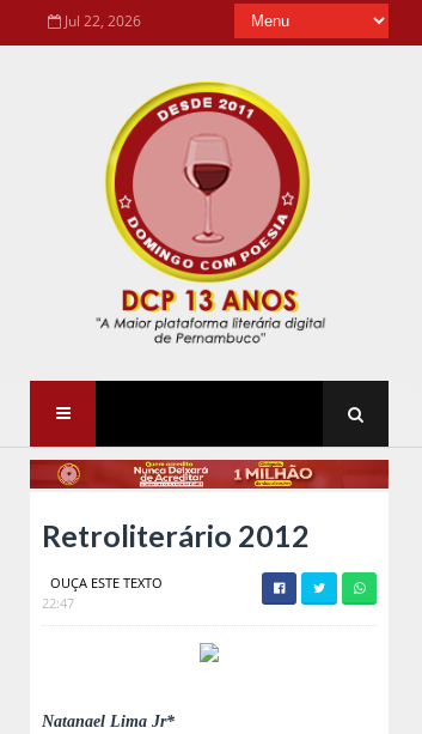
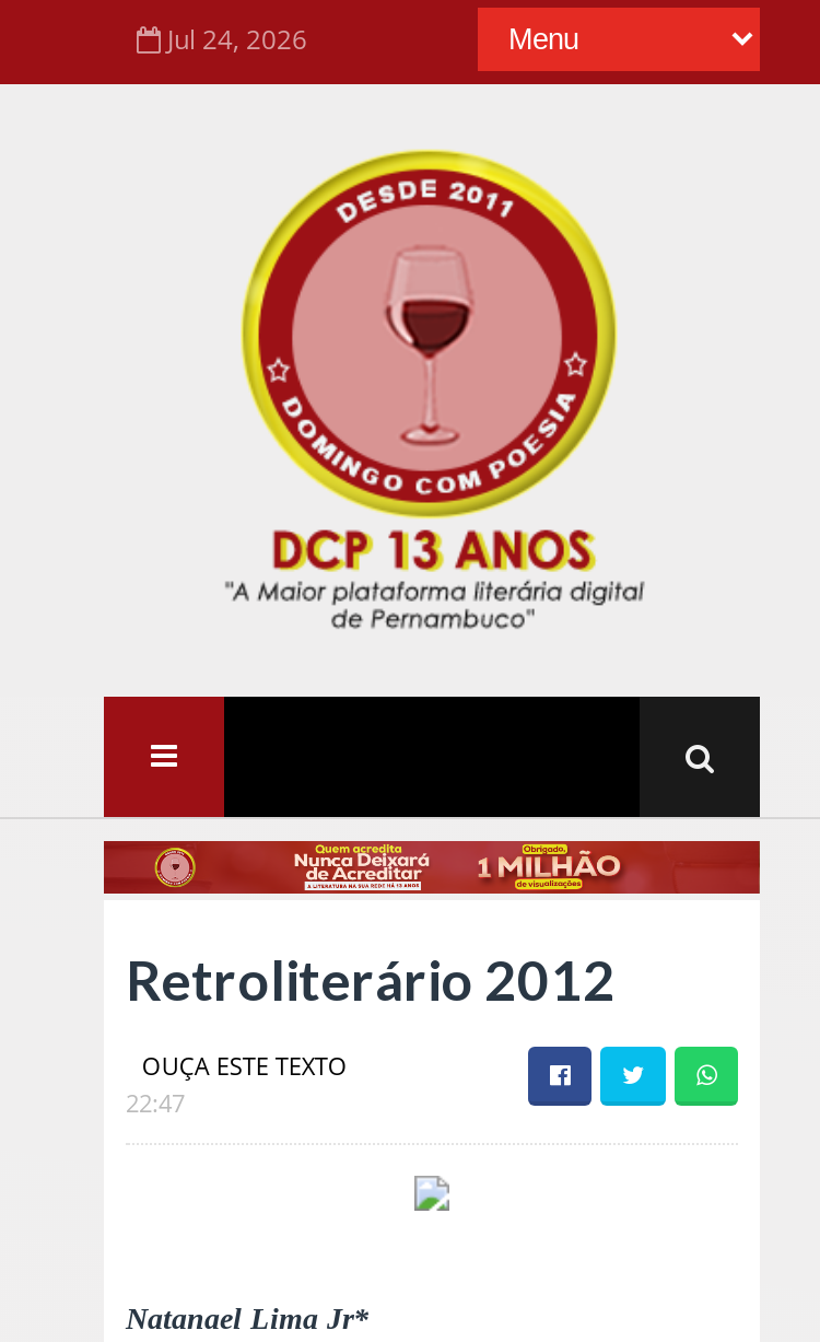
[65,11,141,31] Jul 22, 2026 -> [167,21,307,58] Jul 24, 2026

